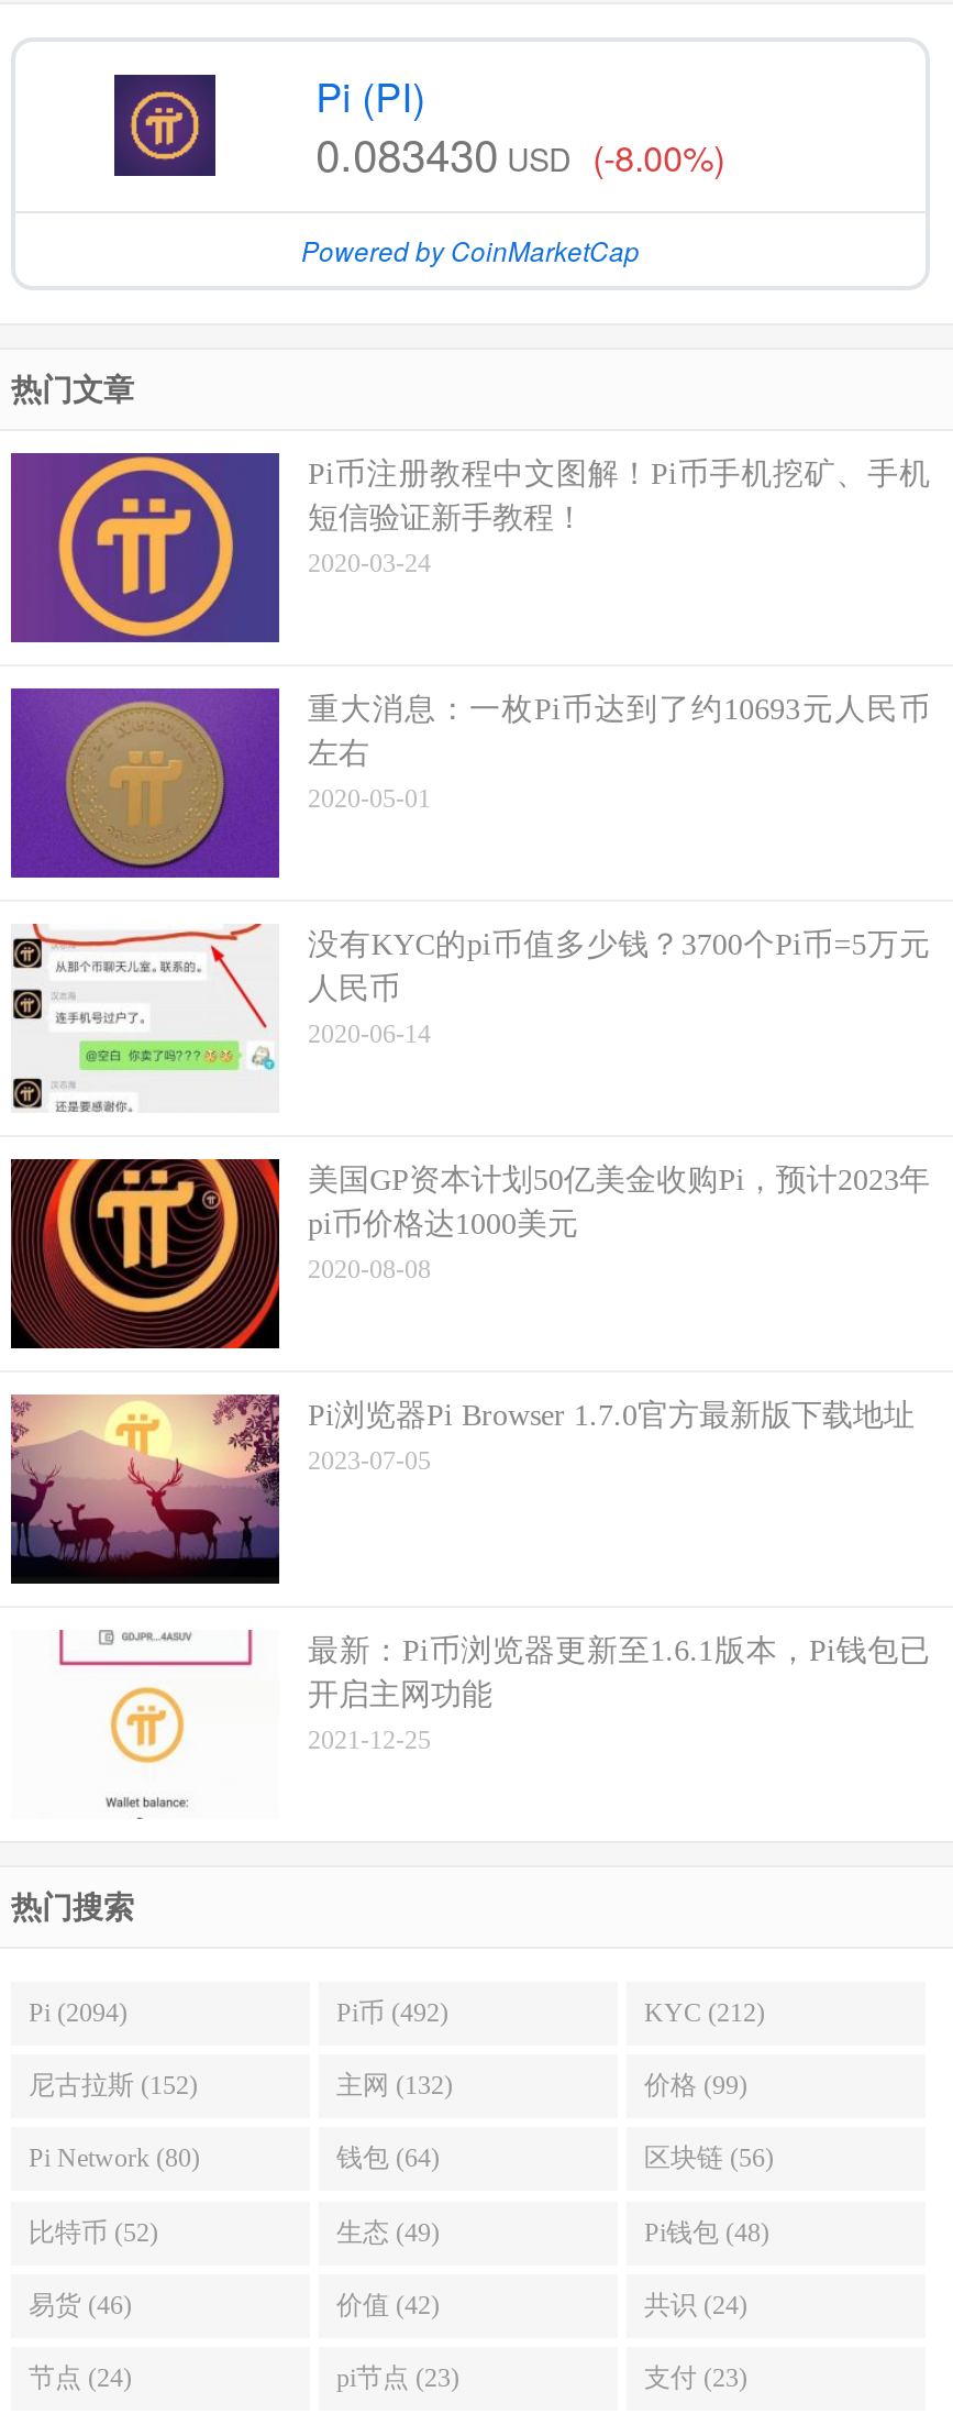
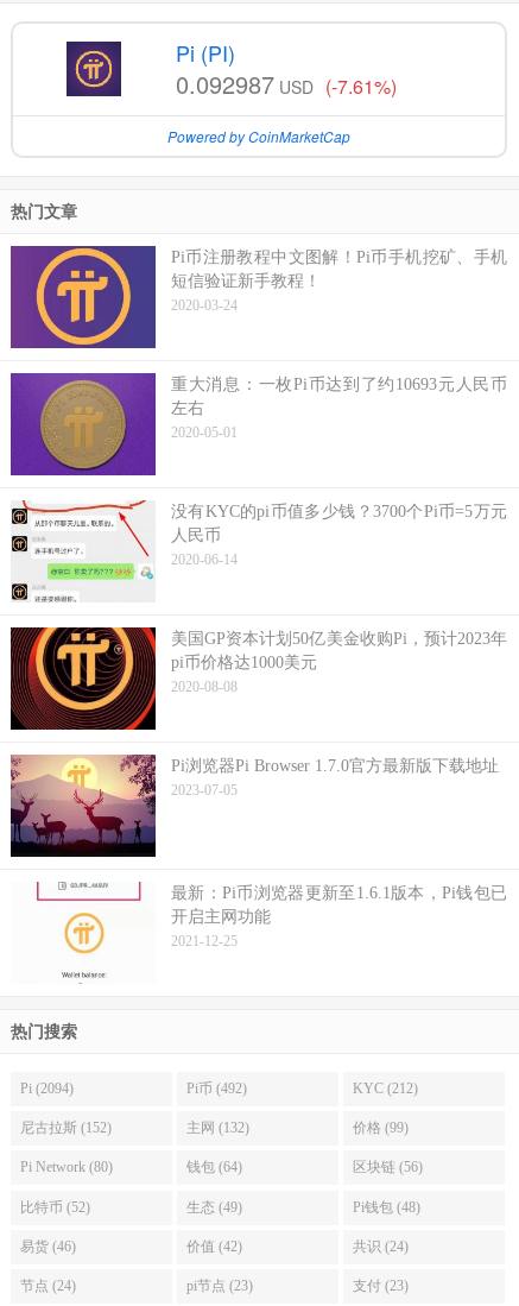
[316,120,725,184] 0.083430 USD (-8.00%) -> [175,66,396,101] 0.092987 USD (-7.61%)

